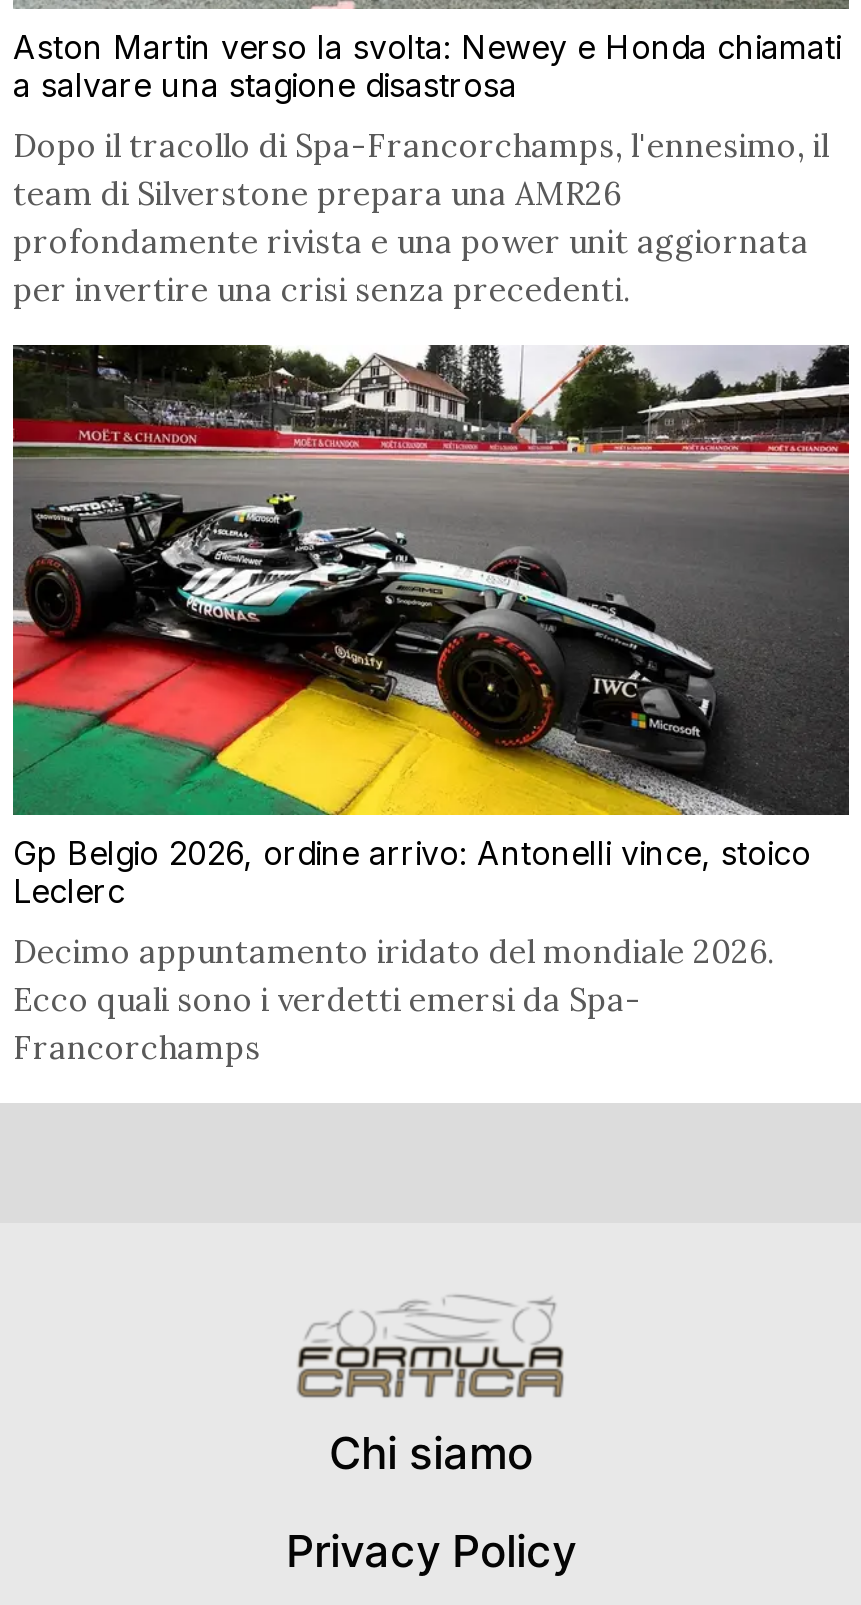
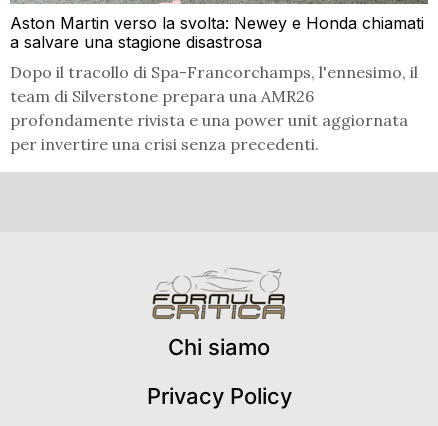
[11,344,851,1067] [image] | Gp Belgio 2026, ordine arrivo: Antonelli vince, stoico | Leclerc | Decimo appuntamento iridato del mondiale 2026. | Ecco quali sono i verdetti emersi da Spa- | Francorchamps -> none

